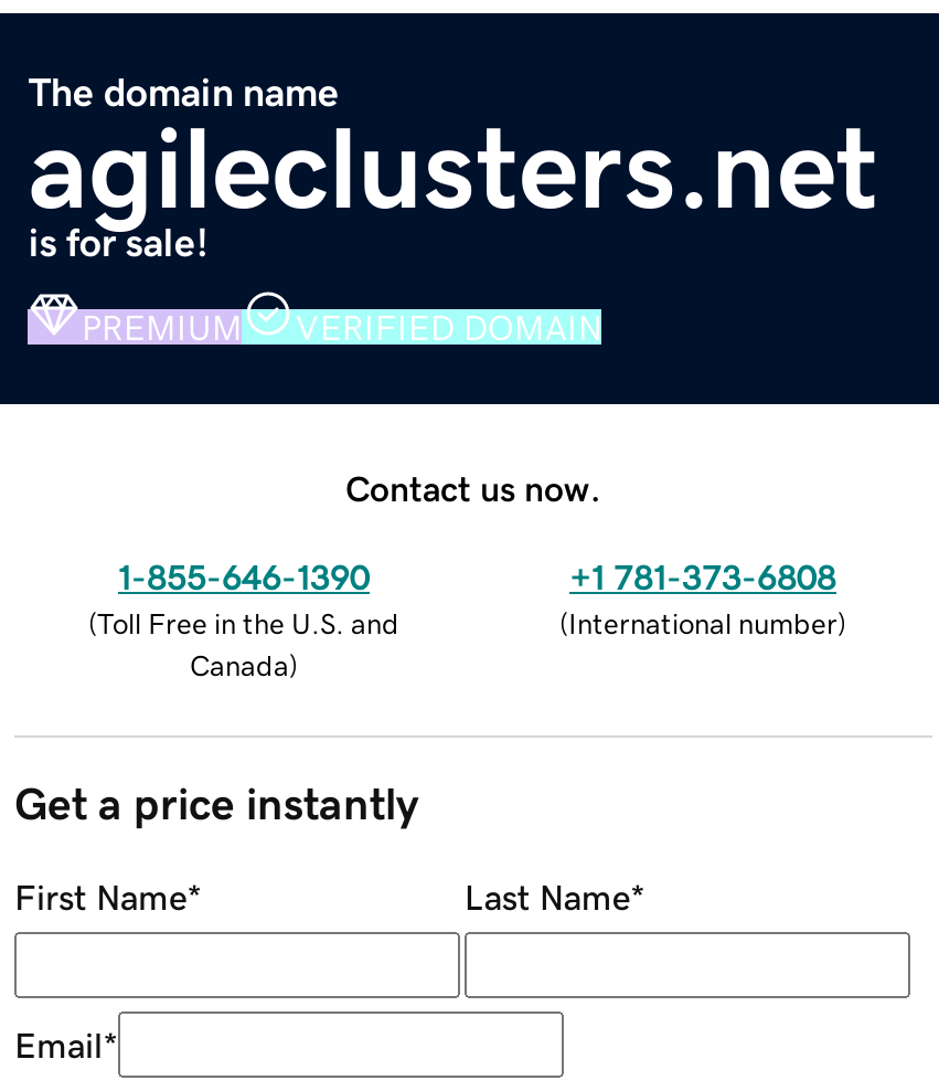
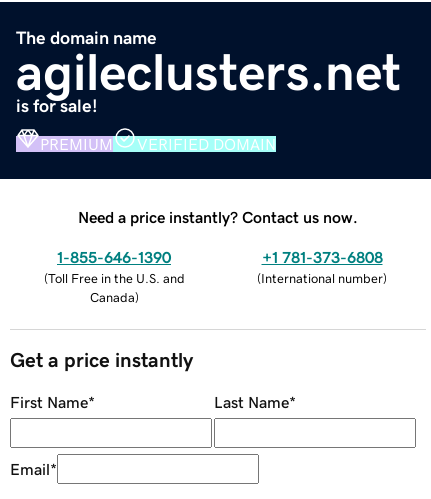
[345,470,601,505] Contact us now. -> [78,209,358,225] Need a price instantly? Contact us now.

